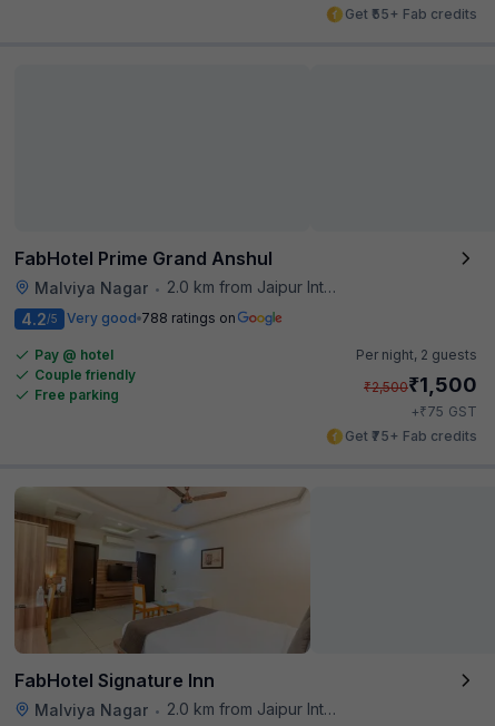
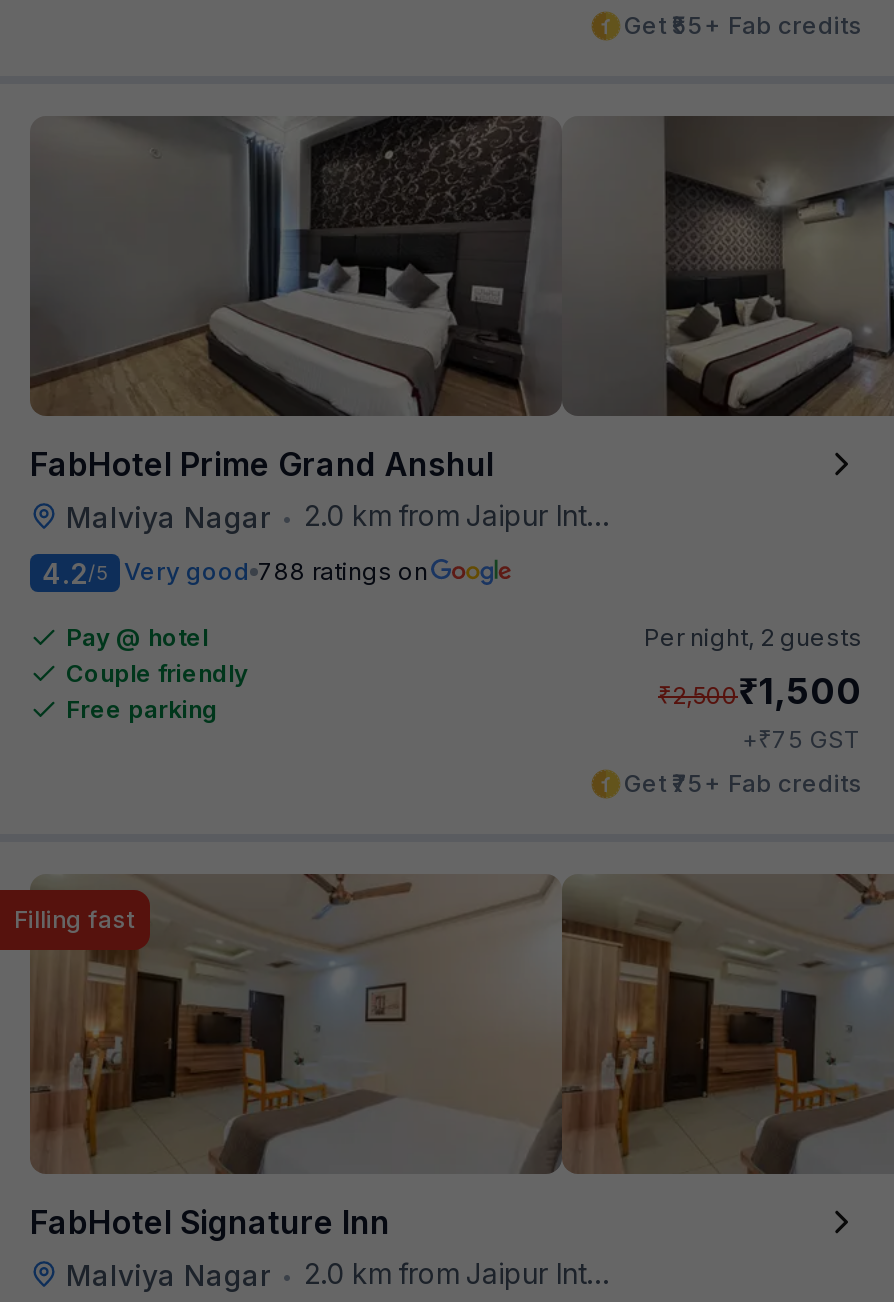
none -> [28,114,888,418] [image]
none -> [14,903,134,933] Filling fast
none -> [560,872,888,1176] [image]

